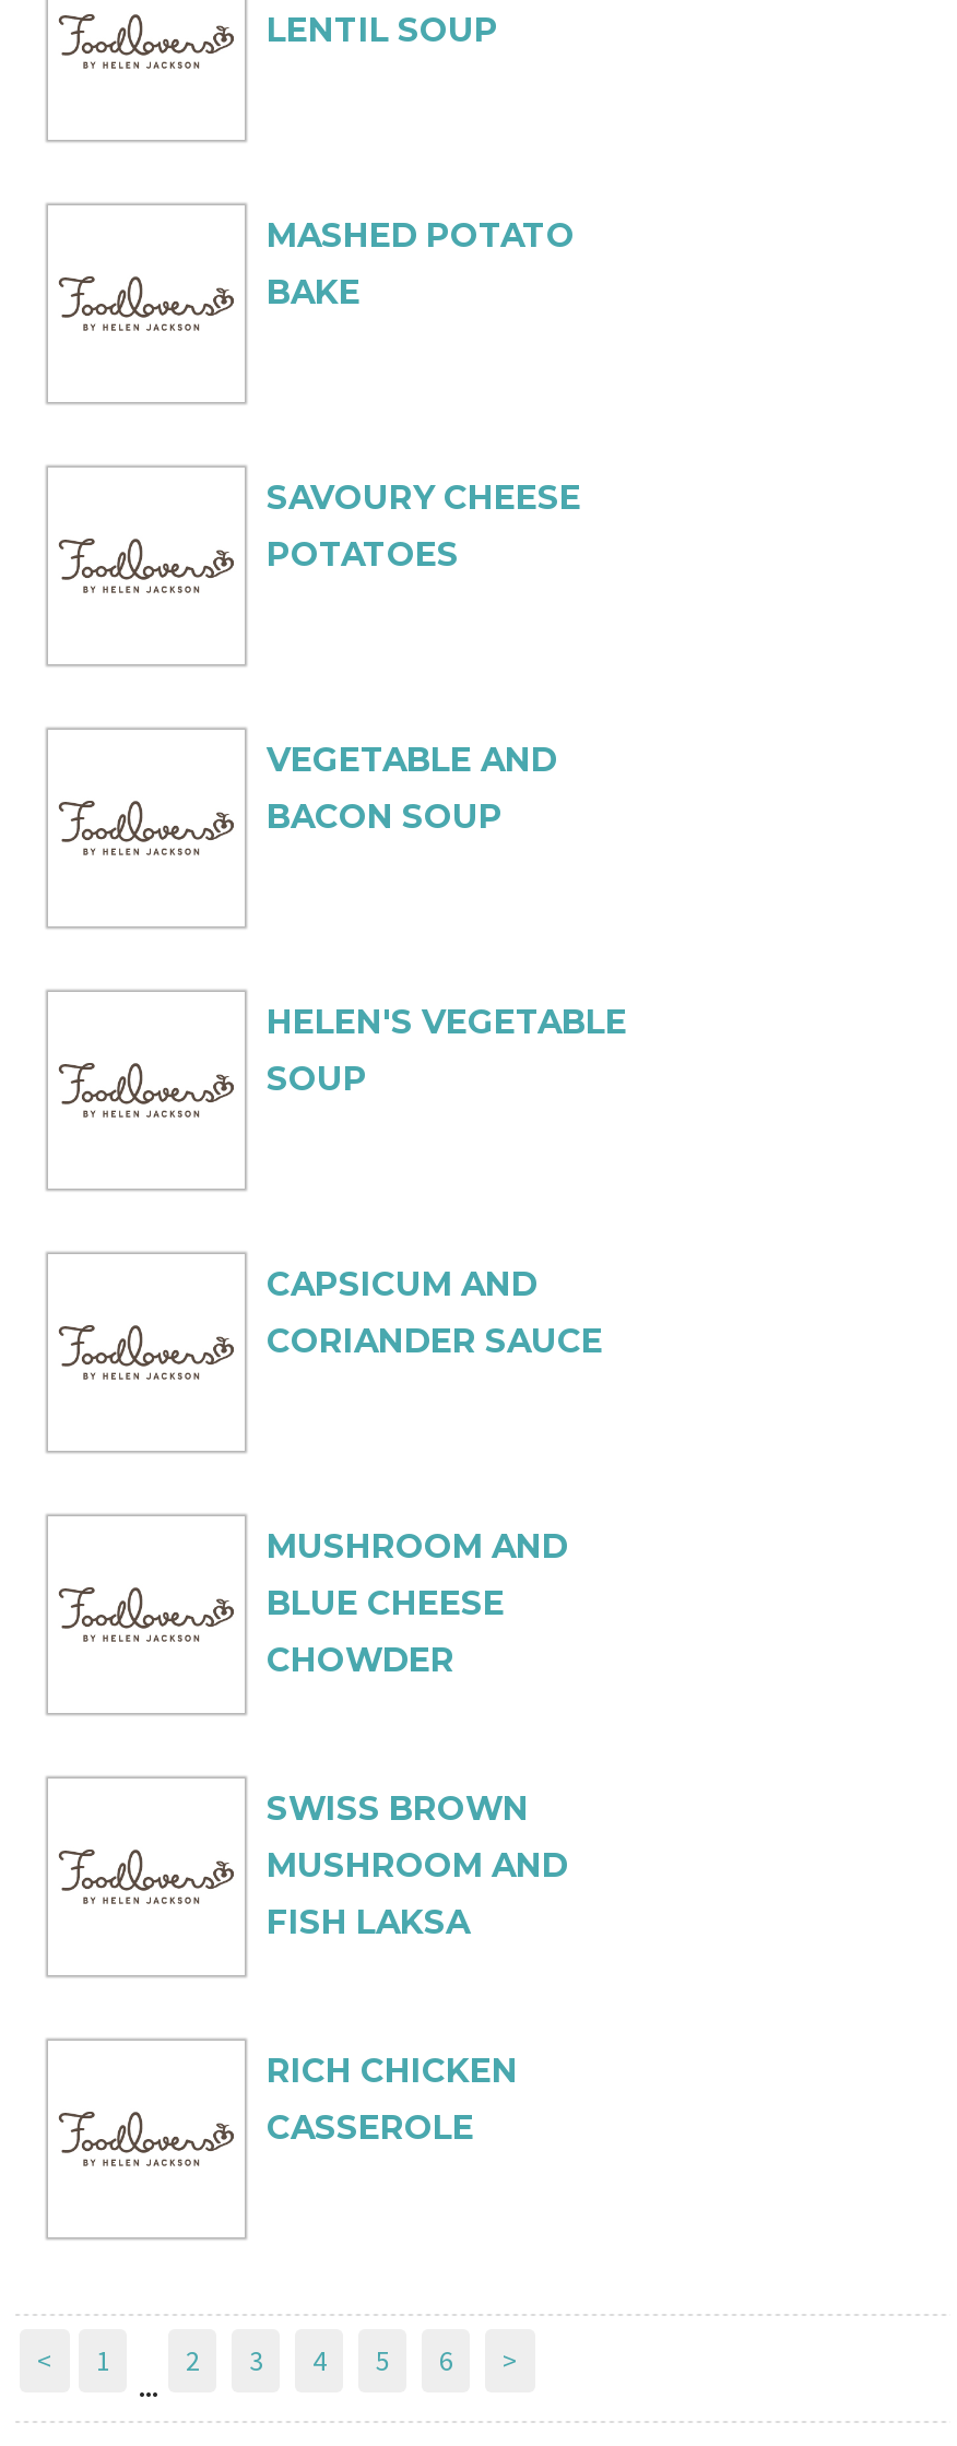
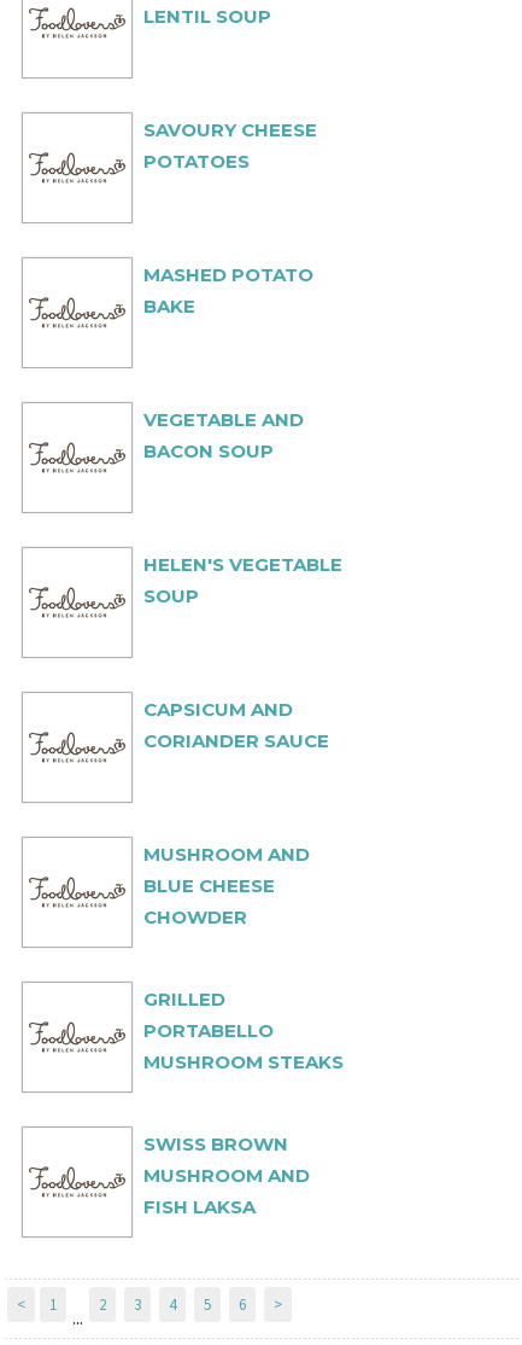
moved [267,214,575,312] -> [143,263,313,317]: MASHED POTATO | BAKE
moved [267,476,581,574] -> [143,118,317,172]: SAVOURY CHEESE | POTATOES
none -> [143,987,344,1073] GRILLED | PORTABELLO | MUSHROOM STEAKS
moved [267,1787,568,1942] -> [143,1132,310,1218]: SWISS BROWN | MUSHROOM AND | FISH LAKSA
[267,2049,518,2147] RICH CHICKEN | CASSEROLE -> none

